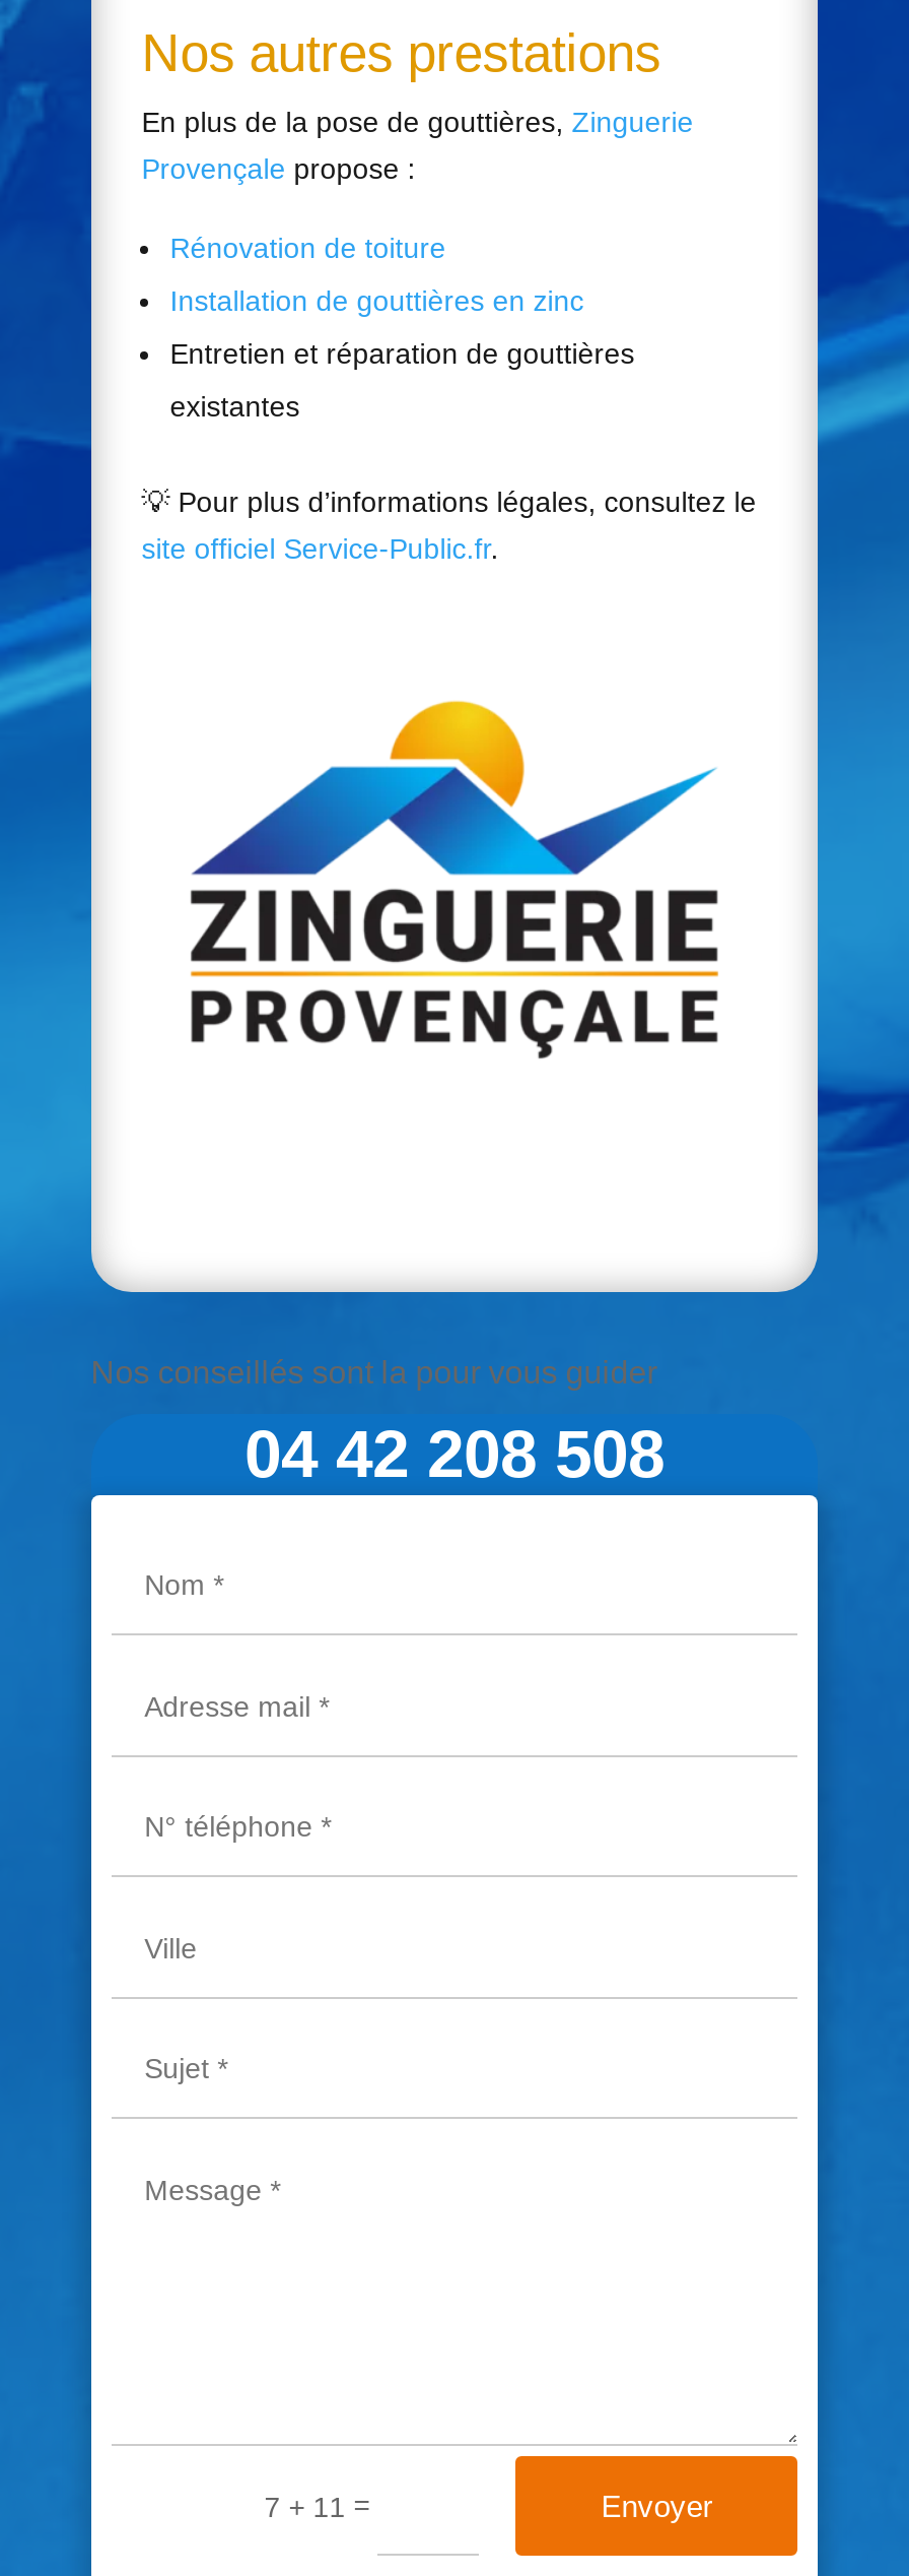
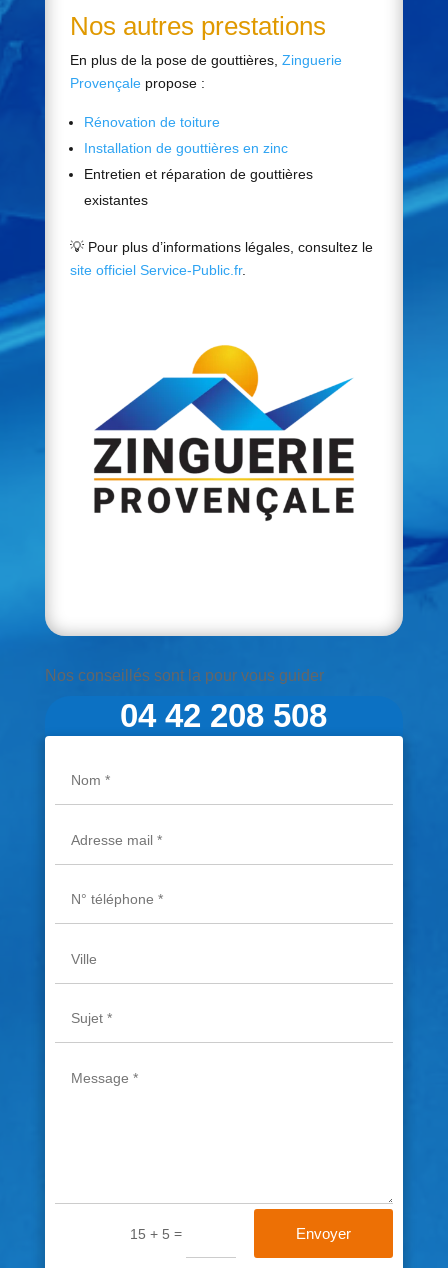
[264,2488,378,2523] 7 + 11 = -> [130,1225,186,1242] 15 + 5 =

